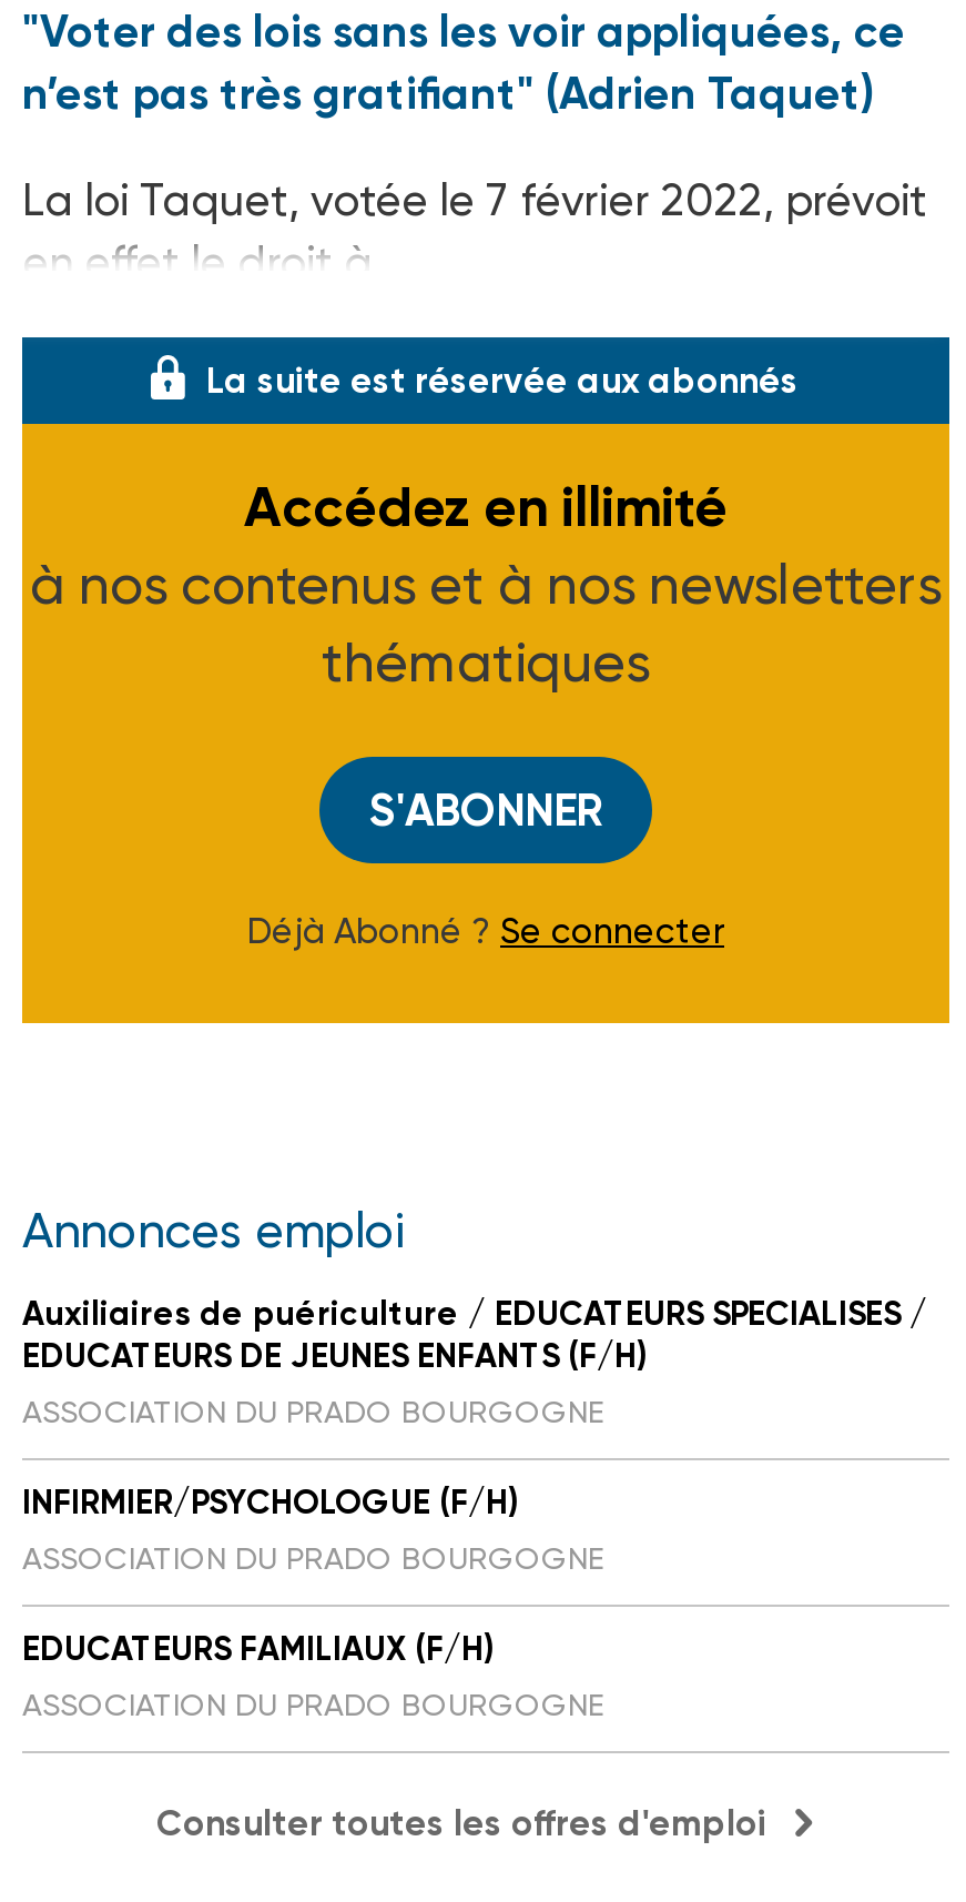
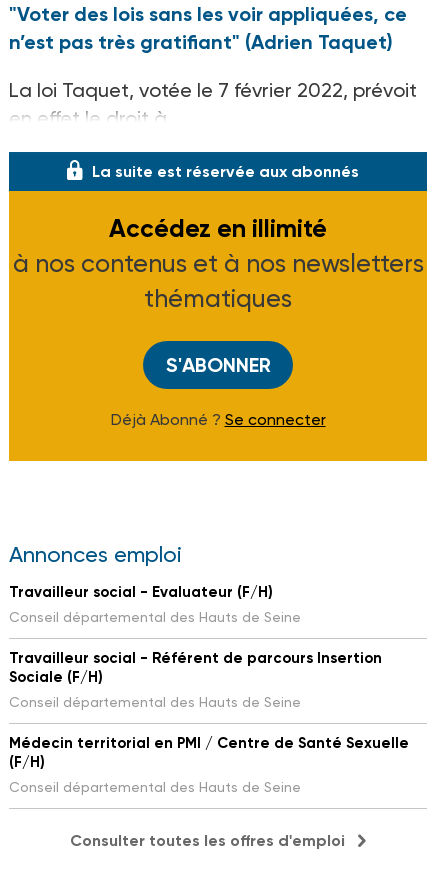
[22,1295,927,1430] Auxiliaires de puériculture / EDUCATEURS SPECIALISES / | EDUCATEURS DE JEUNES ENFANTS (F/H) | ASSOCIATION DU PRADO BOURGOGNE -> [9,583,301,625] Travailleur social - Evaluateur (F/H) | Conseil départemental des Hauts de Seine
[22,1484,603,1577] INFIRMIER/PSYCHOLOGUE (F/H) | ASSOCIATION DU PRADO BOURGOGNE -> [9,649,382,710] Travailleur social - Référent de parcours Insertion | Sociale (F/H) | Conseil départemental des Hauts de Seine
[22,1630,603,1723] EDUCATEURS FAMILIAUX (F/H) | ASSOCIATION DU PRADO BOURGOGNE -> [9,734,409,795] Médecin territorial en PMI / Centre de Santé Sexuelle | (F/H) | Conseil départemental des Hauts de Seine

